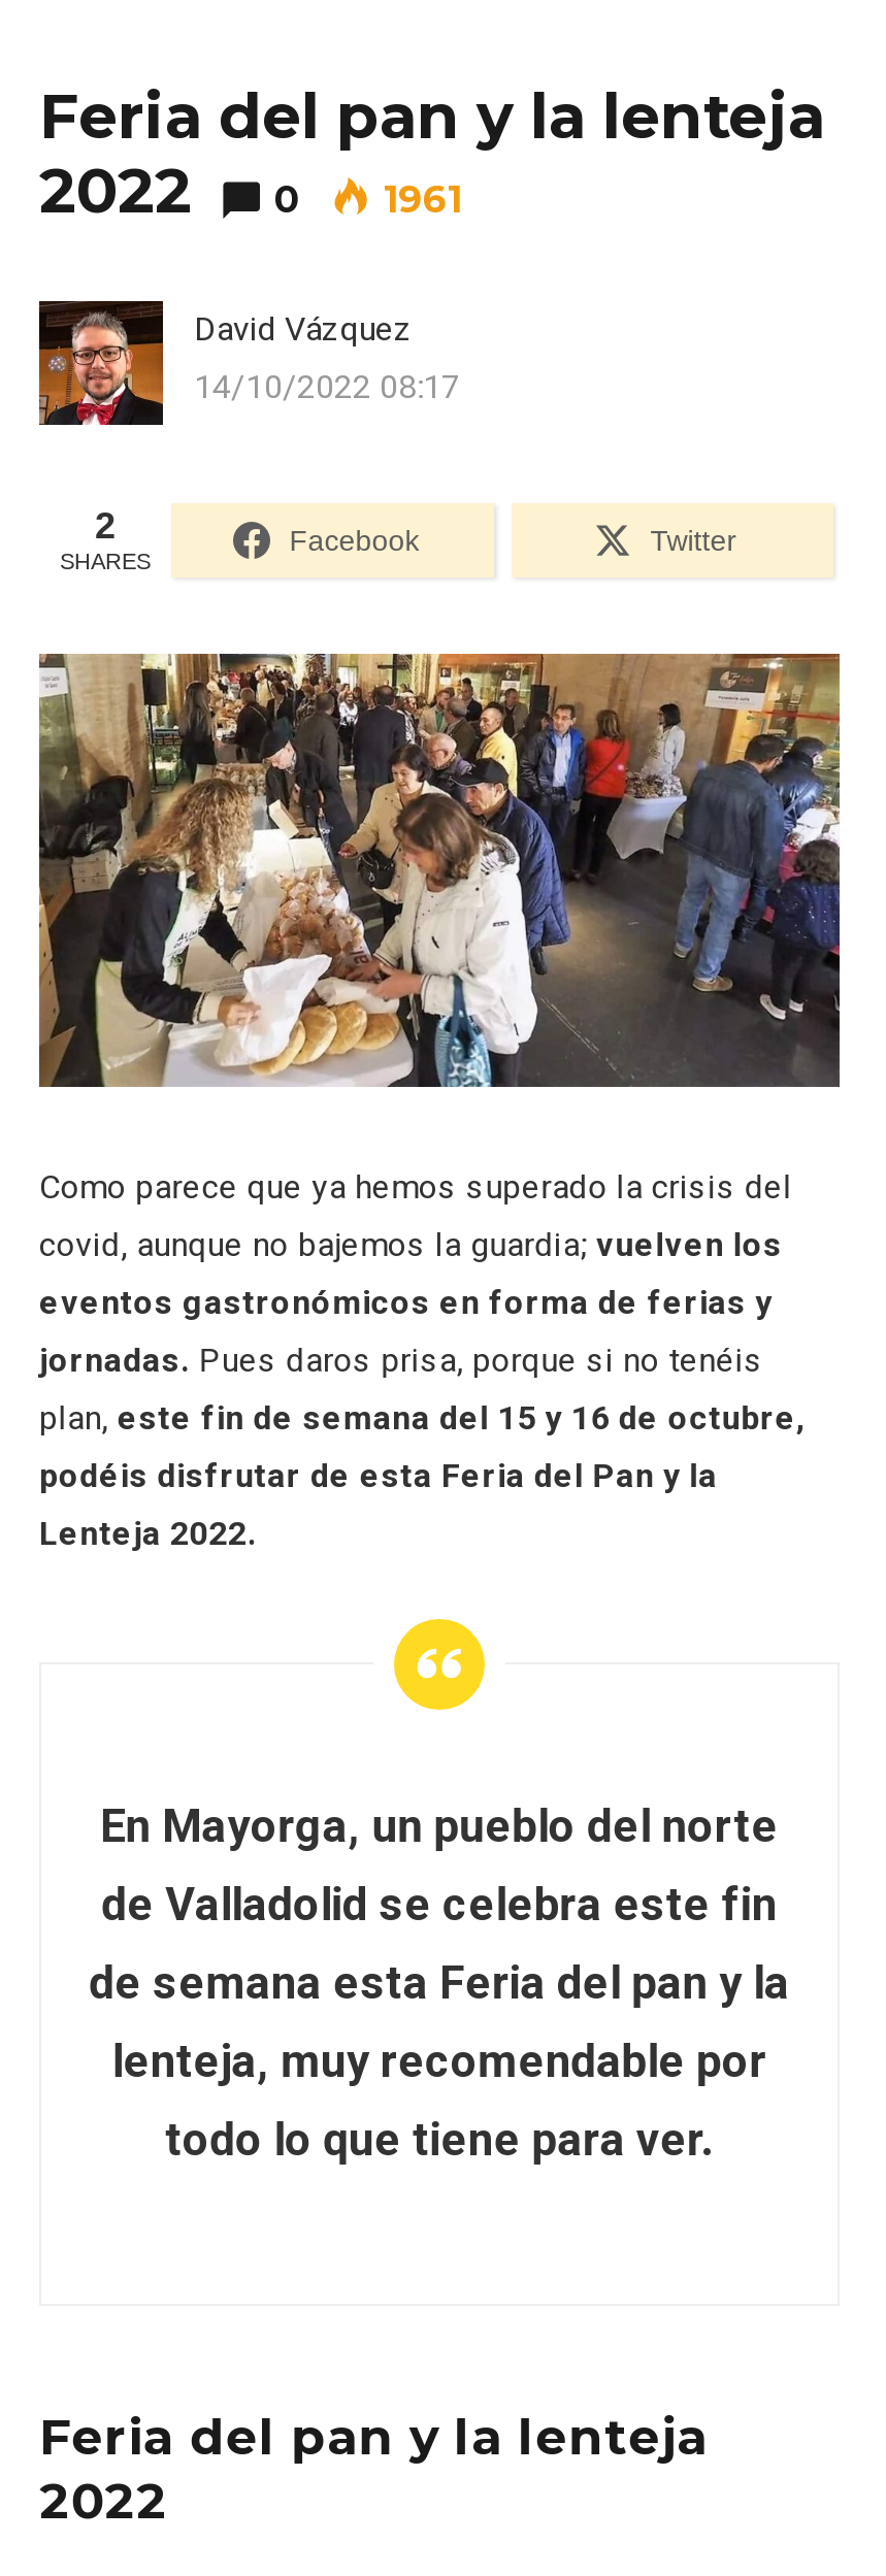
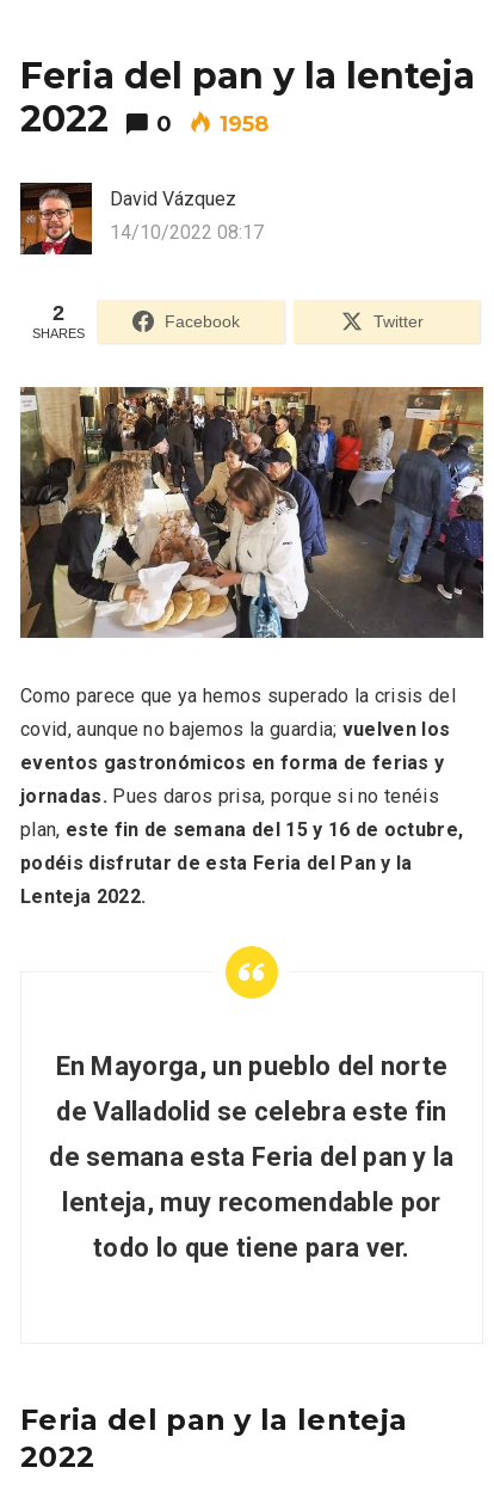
[39,153,462,229] 2022 0 1961 -> [20,97,268,141] 2022 0 1958

